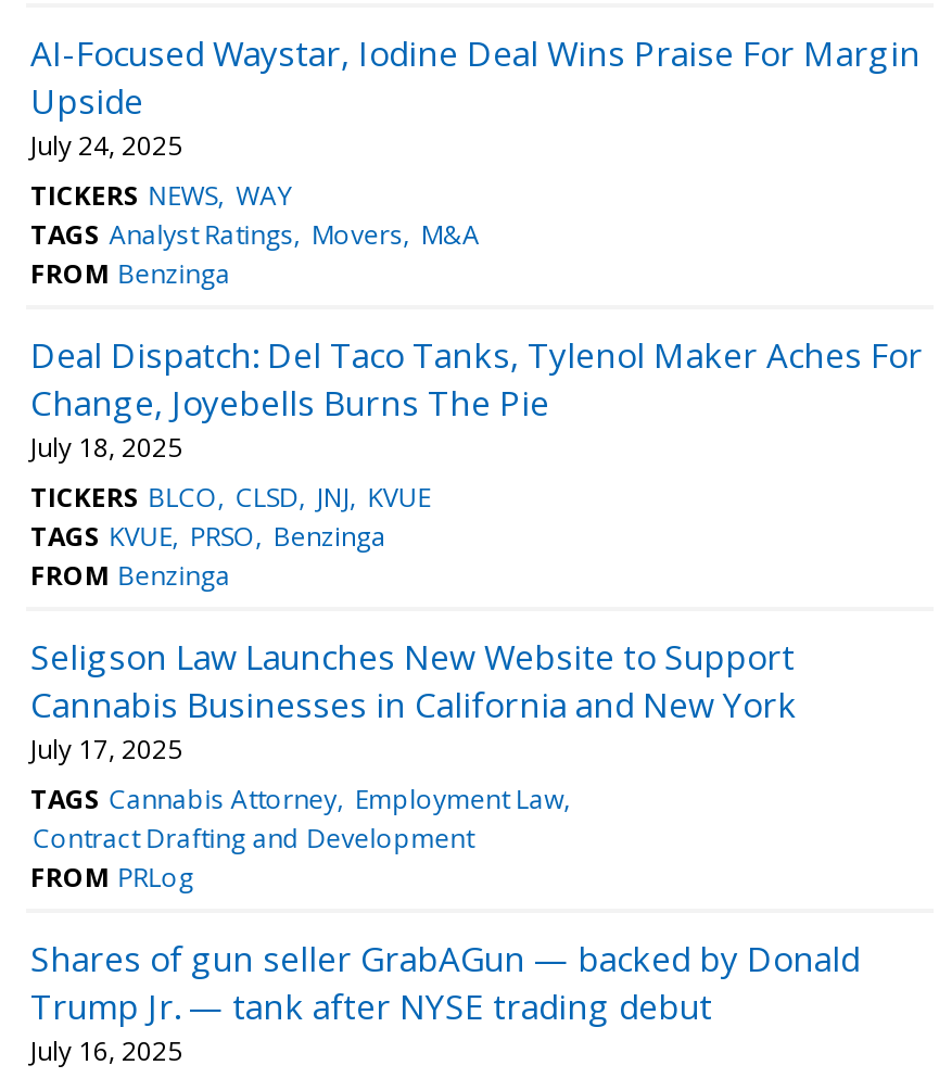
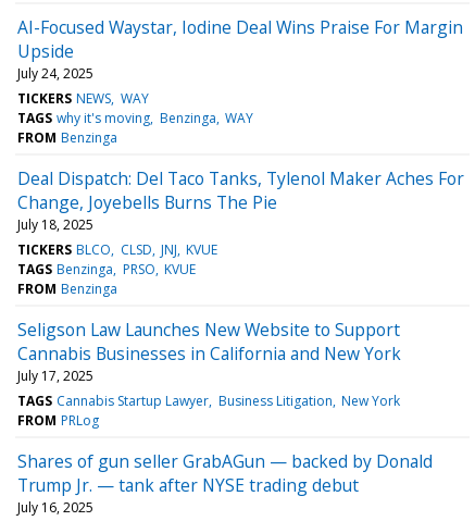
[30,216,480,253] TAGS Analyst Ratings Movers M&A -> [17,109,253,127] TAGS why it's moving Benzinga WAY
[30,517,386,554] TAGS KVUE PRSO Benzinga -> [17,260,196,278] TAGS Benzinga PRSO KVUE
[30,780,564,856] TAGS Cannabis Attorney Employment Law | Contract Drafting and Development -> [17,391,400,410] TAGS Cannabis Startup Lawyer Business Litigation New York

